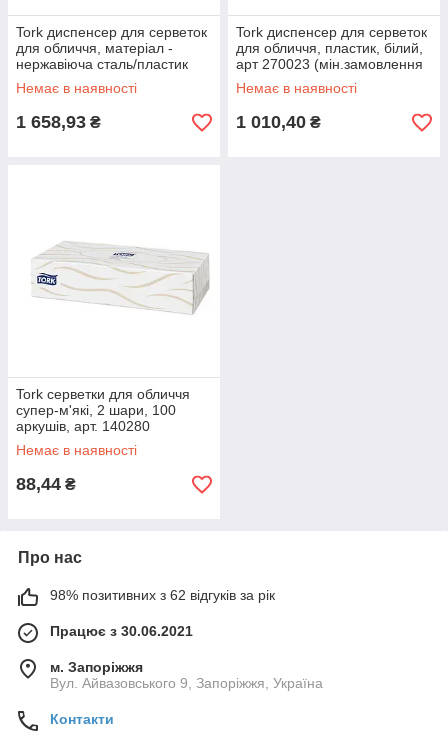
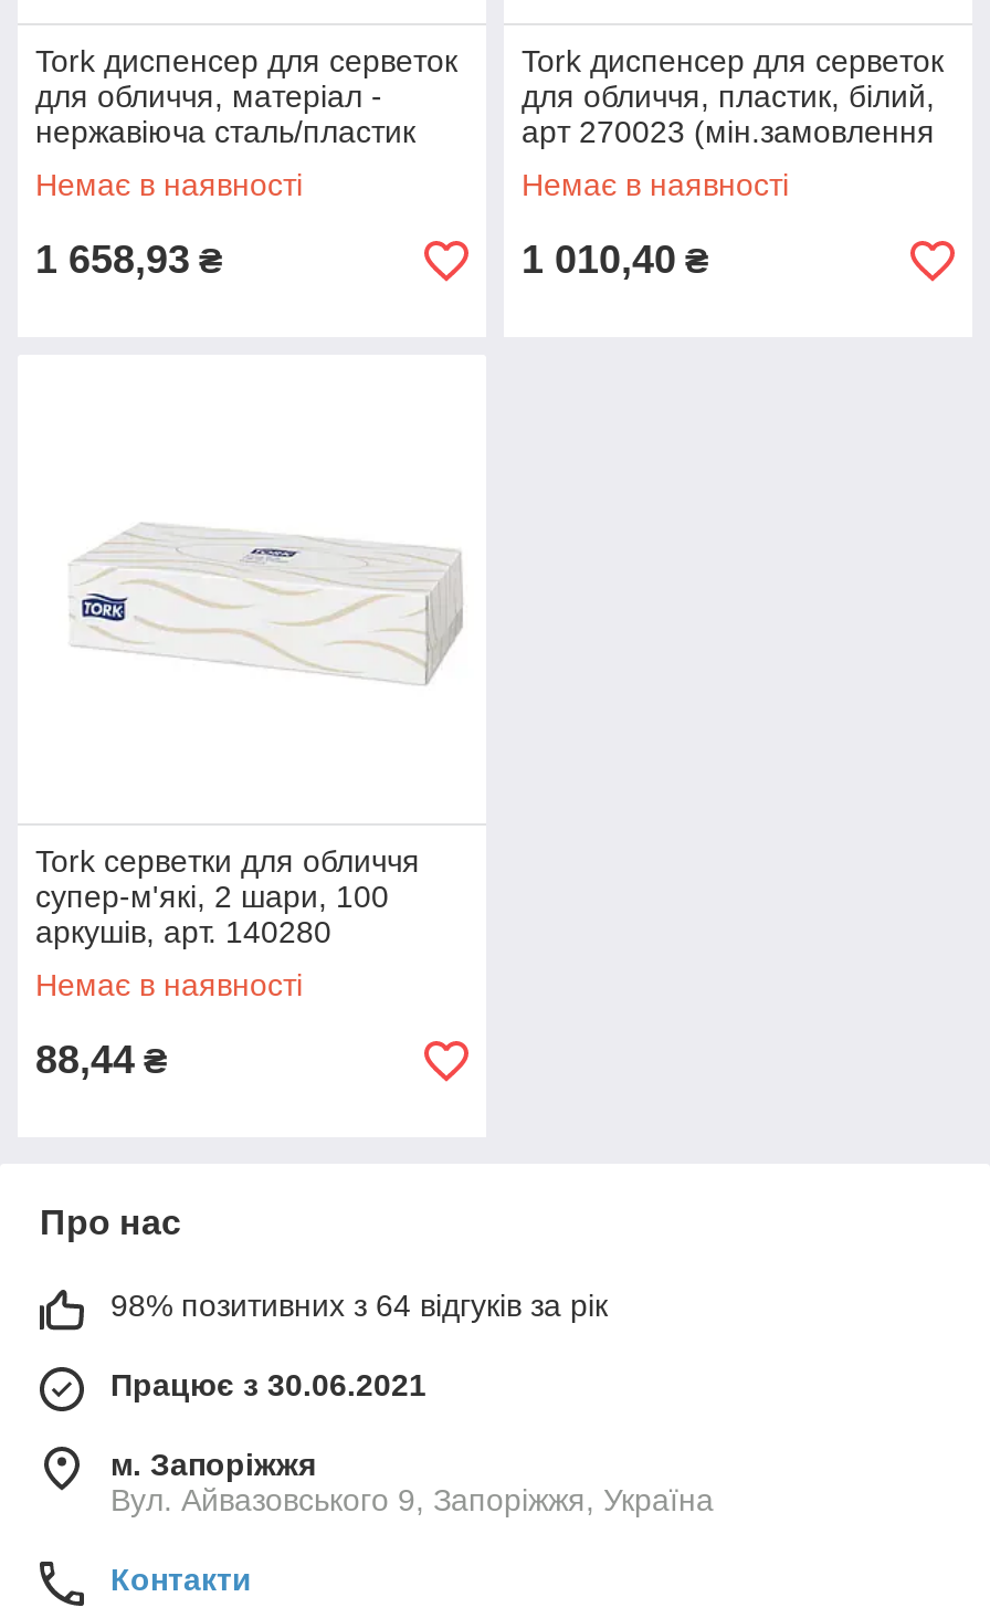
[50,587,275,603] 98% позитивних з 62 відгуків за рік -> [110,1288,608,1323] 98% позитивних з 64 відгуків за рік

